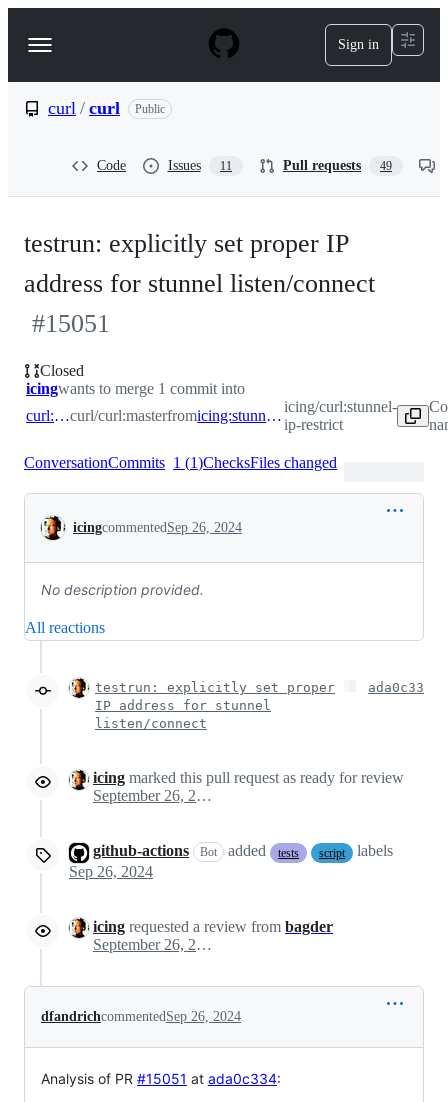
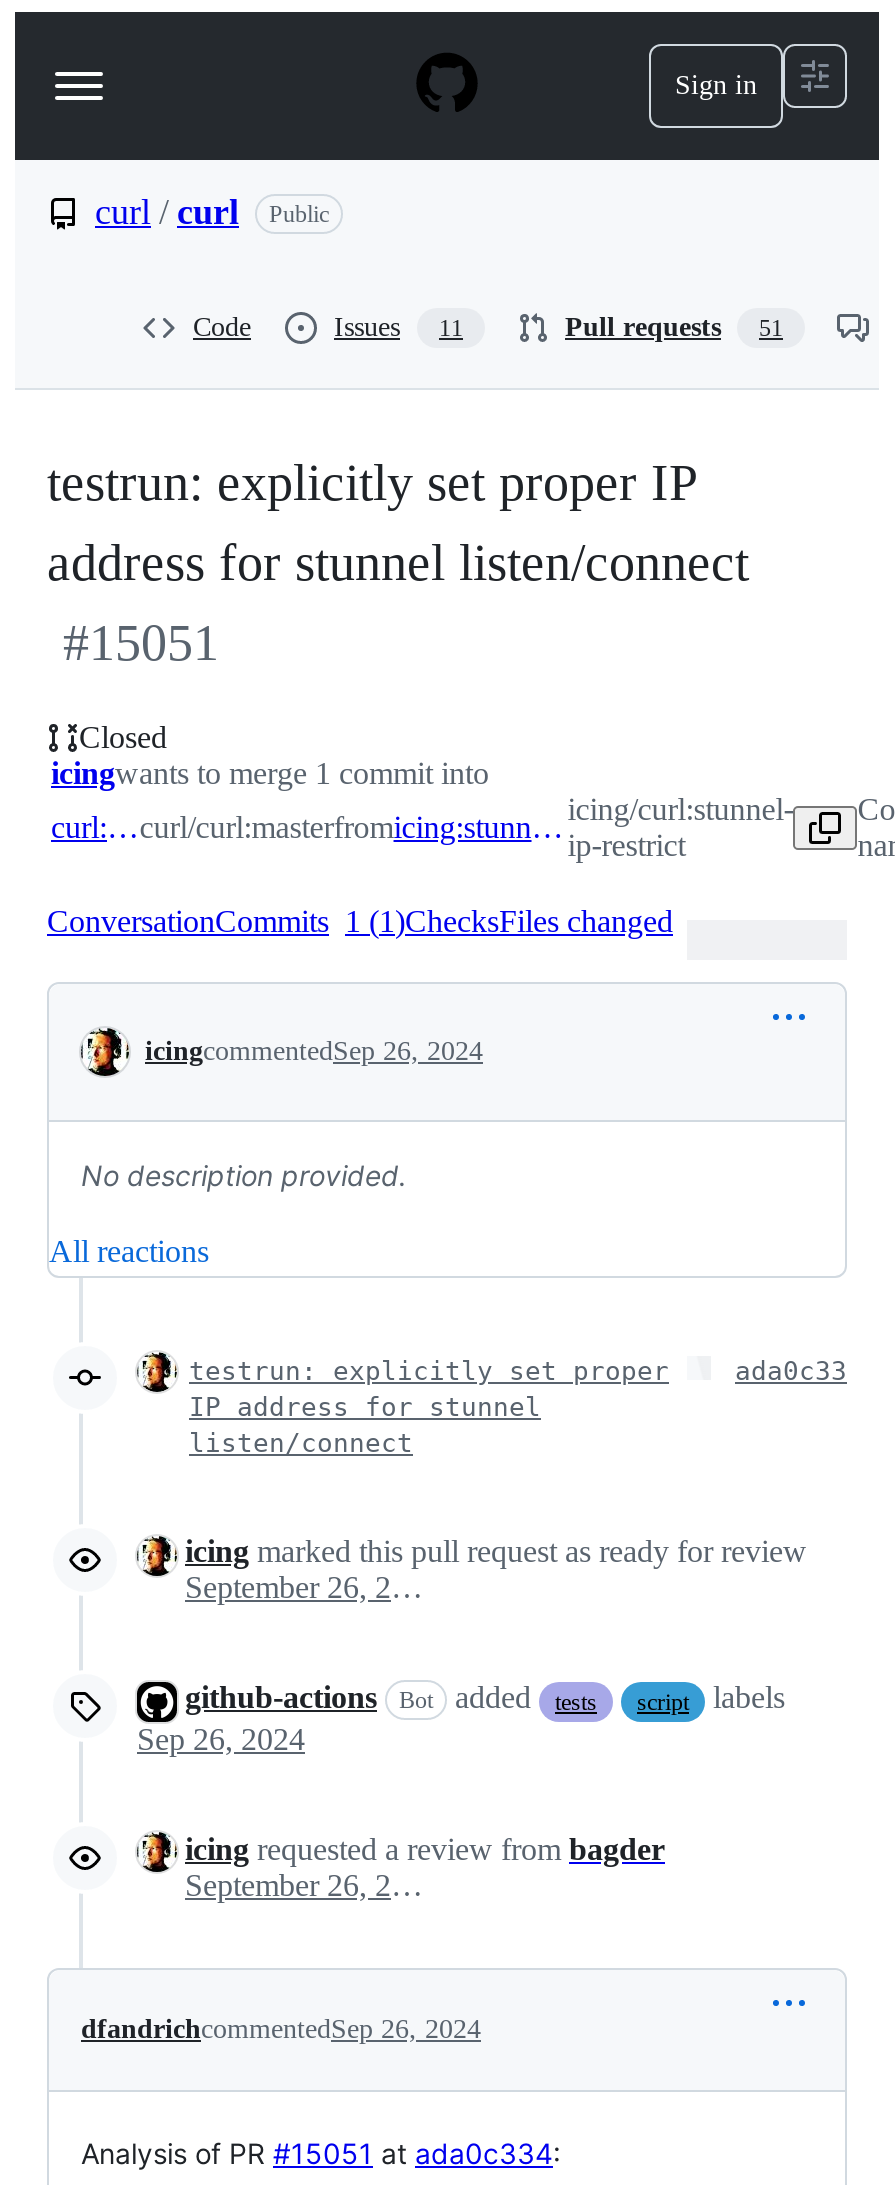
[283,158,392,173] Pull requests 49 -> [565,312,783,342] Pull requests 51

